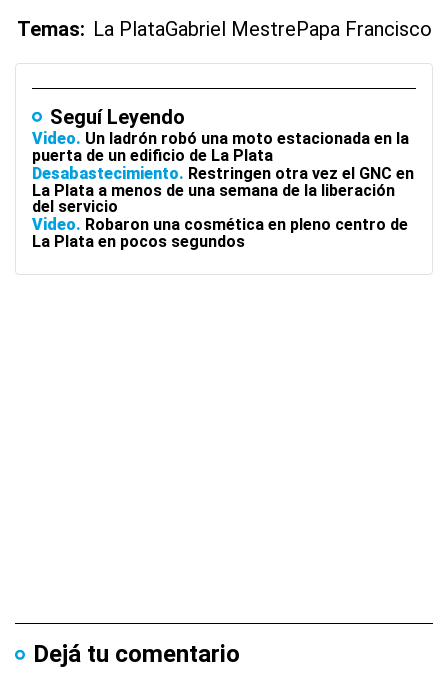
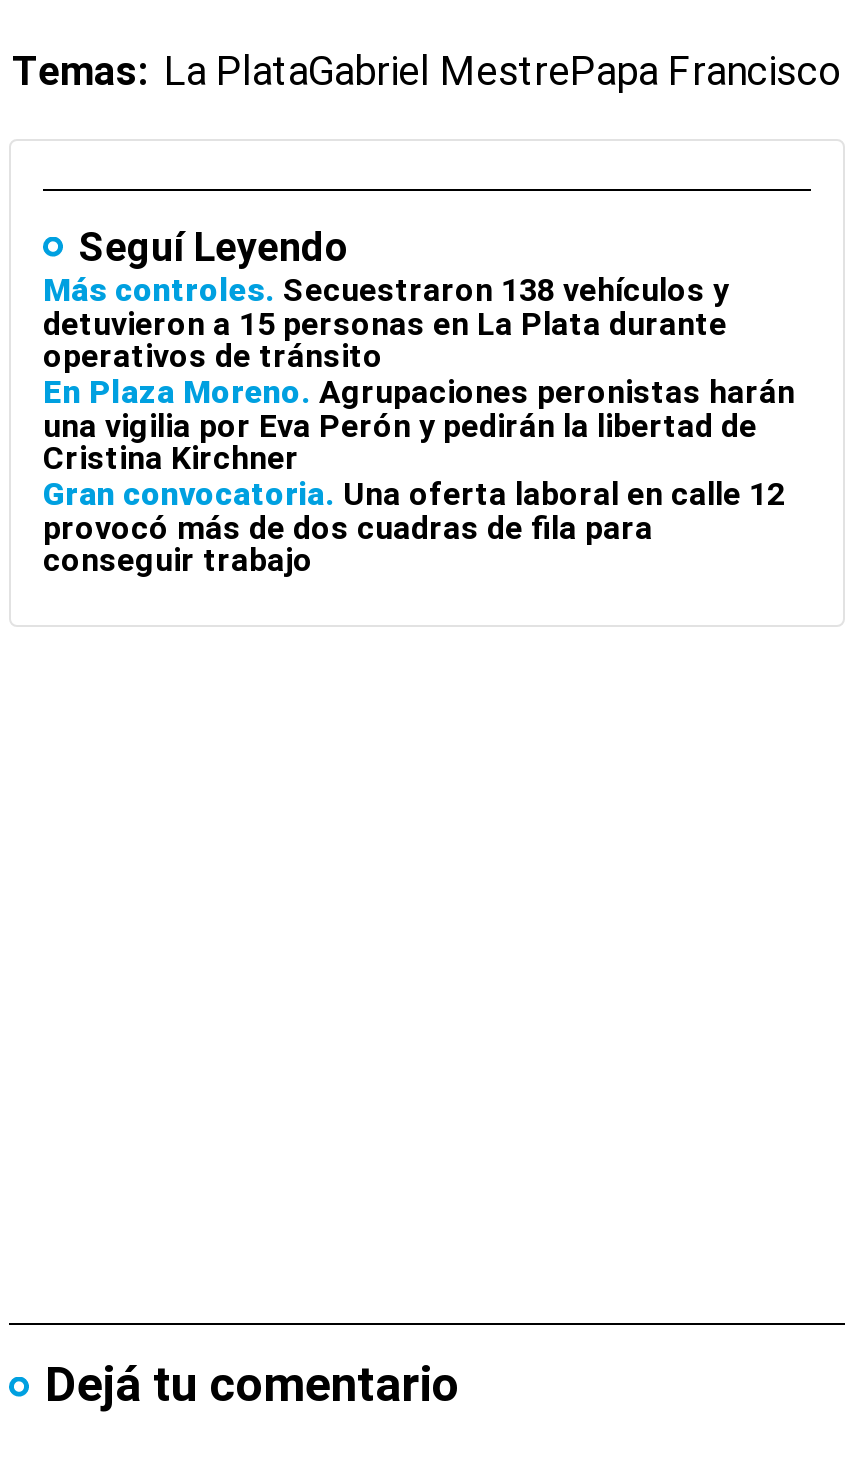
[32,129,414,251] Video Un ladrón robó una moto estacionada en la | puerta de un edificio de La Plata | Desabastecimiento Restringen otra vez el GNC en | La Plata a menos de una semana de la liberación | del servicio | Video Robaron una cosmética en pleno centro de | La Plata en pocos segundos -> [43,271,795,579] Más controles Secuestraron 138 vehículos y | detuvieron a 15 personas en La Plata durante | operativos de tránsito | En Plaza Moreno Agrupaciones peronistas harán | una vigilia por Eva Perón y pedirán la libertad de | Cristina Kirchner | Gran convocatoria Una oferta laboral en calle 12 | provocó más de dos cuadras de fila para | conseguir trabajo

